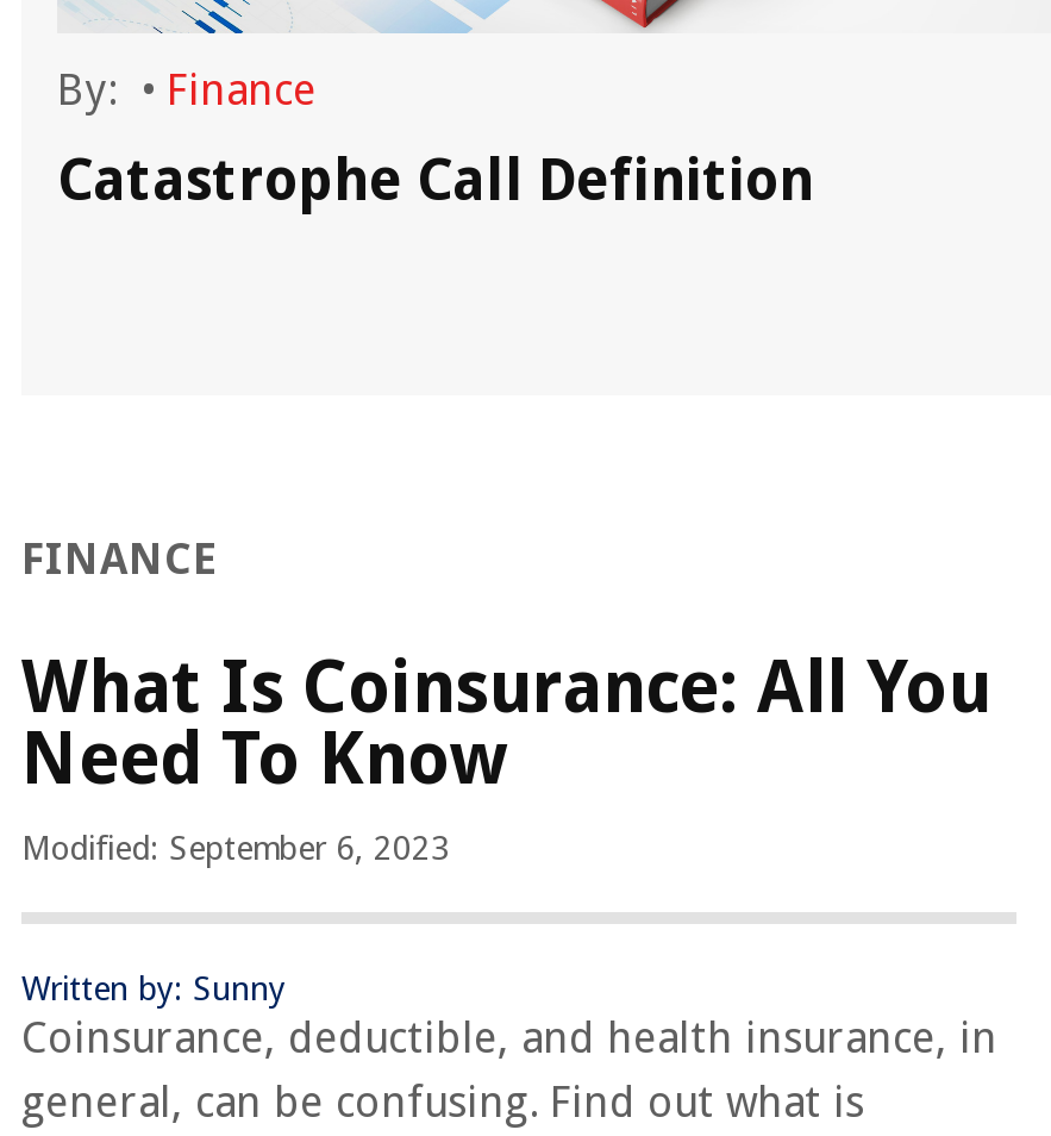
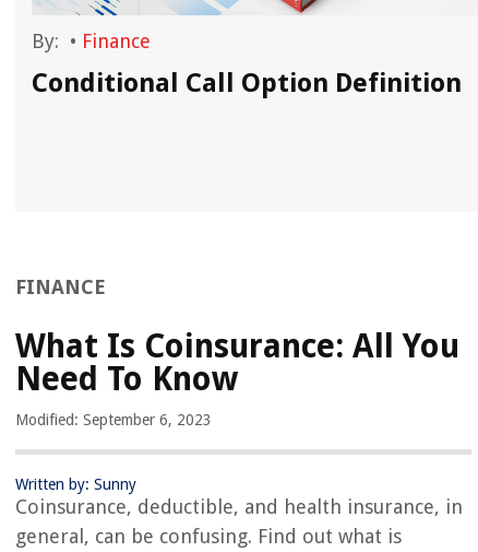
[57,148,814,215] Catastrophe Call Definition -> [32,68,462,99] Conditional Call Option Definition

